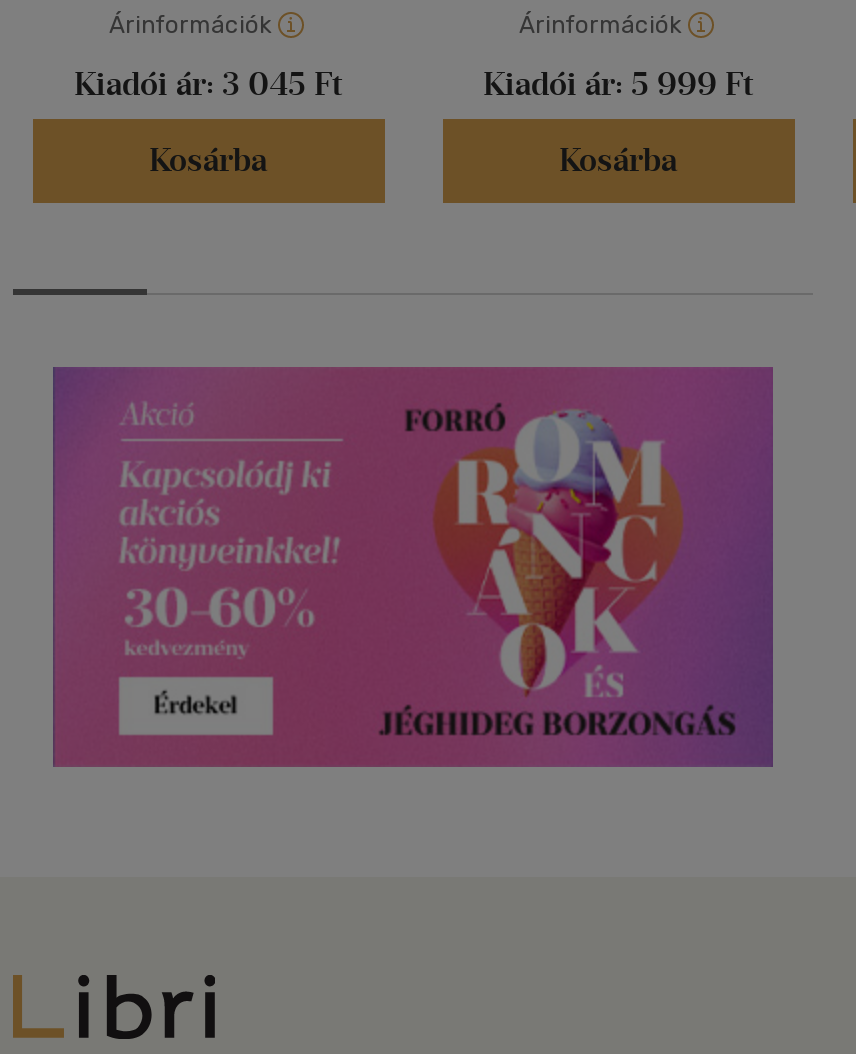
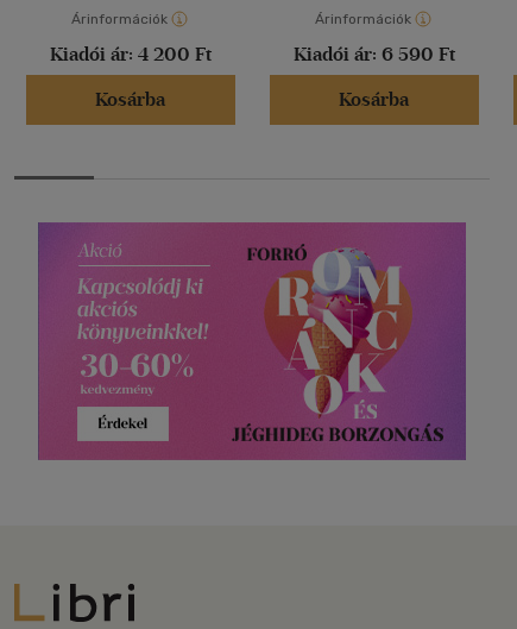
[74,66,342,104] Kiadói ár: 3 045 Ft -> [49,43,211,66] Kiadói ár: 4 200 Ft
[483,66,753,104] Kiadói ár: 5 999 Ft -> [293,43,455,66] Kiadói ár: 6 590 Ft

